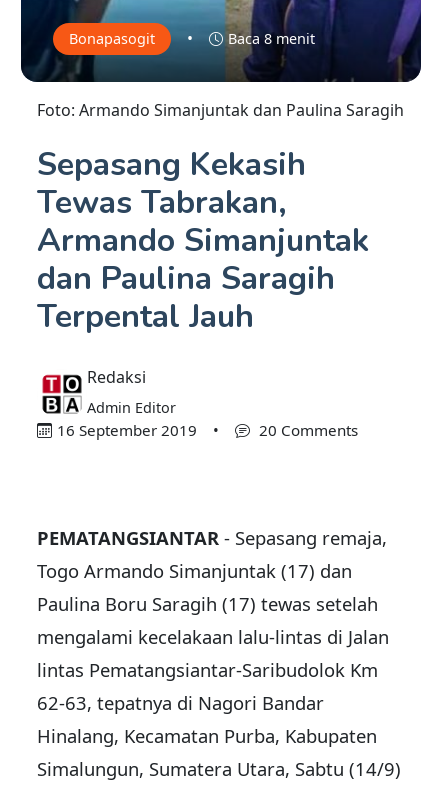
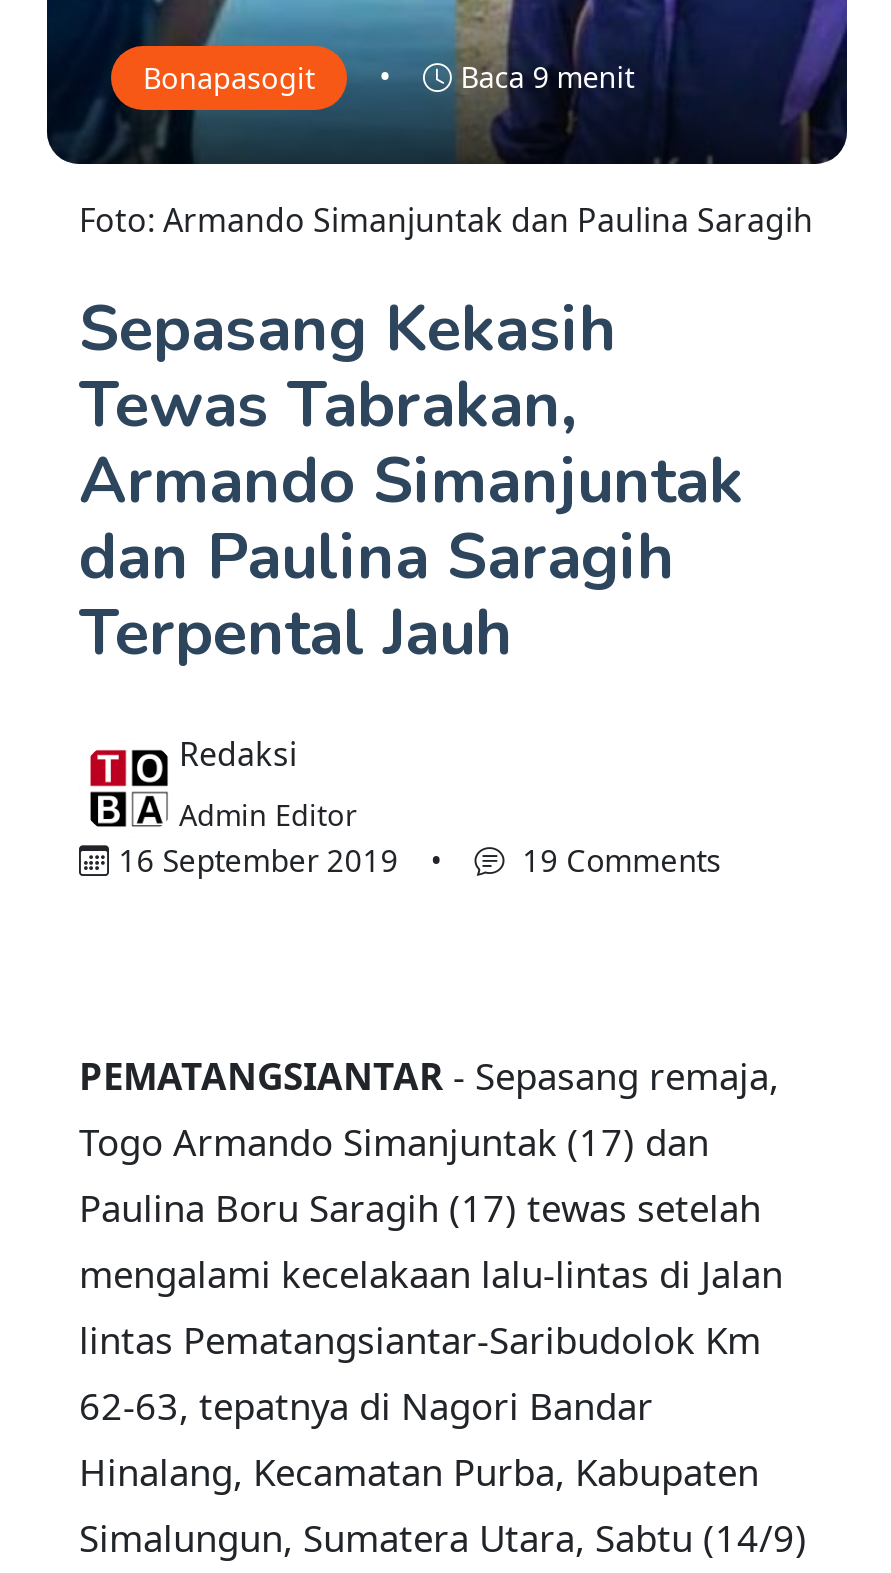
[228,29,315,48] Baca 8 menit -> [461,58,635,96] Baca 9 menit
[255,420,358,440] 20 Comments -> [514,840,720,880] 19 Comments

